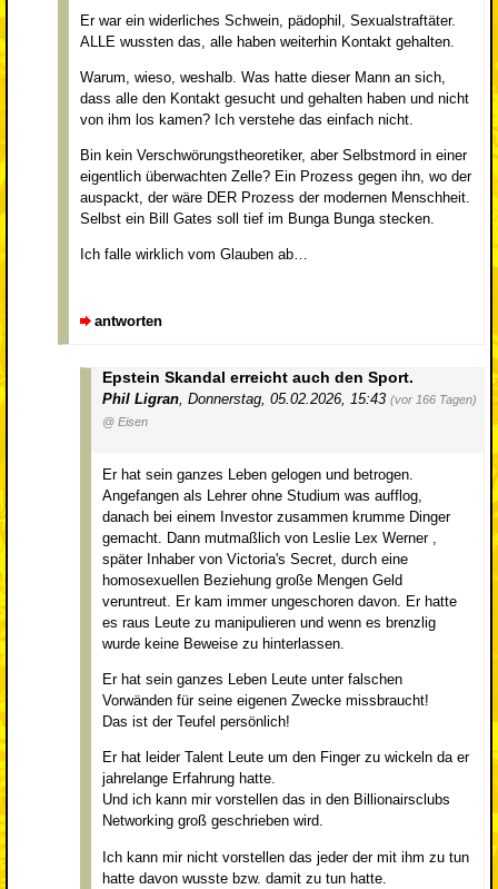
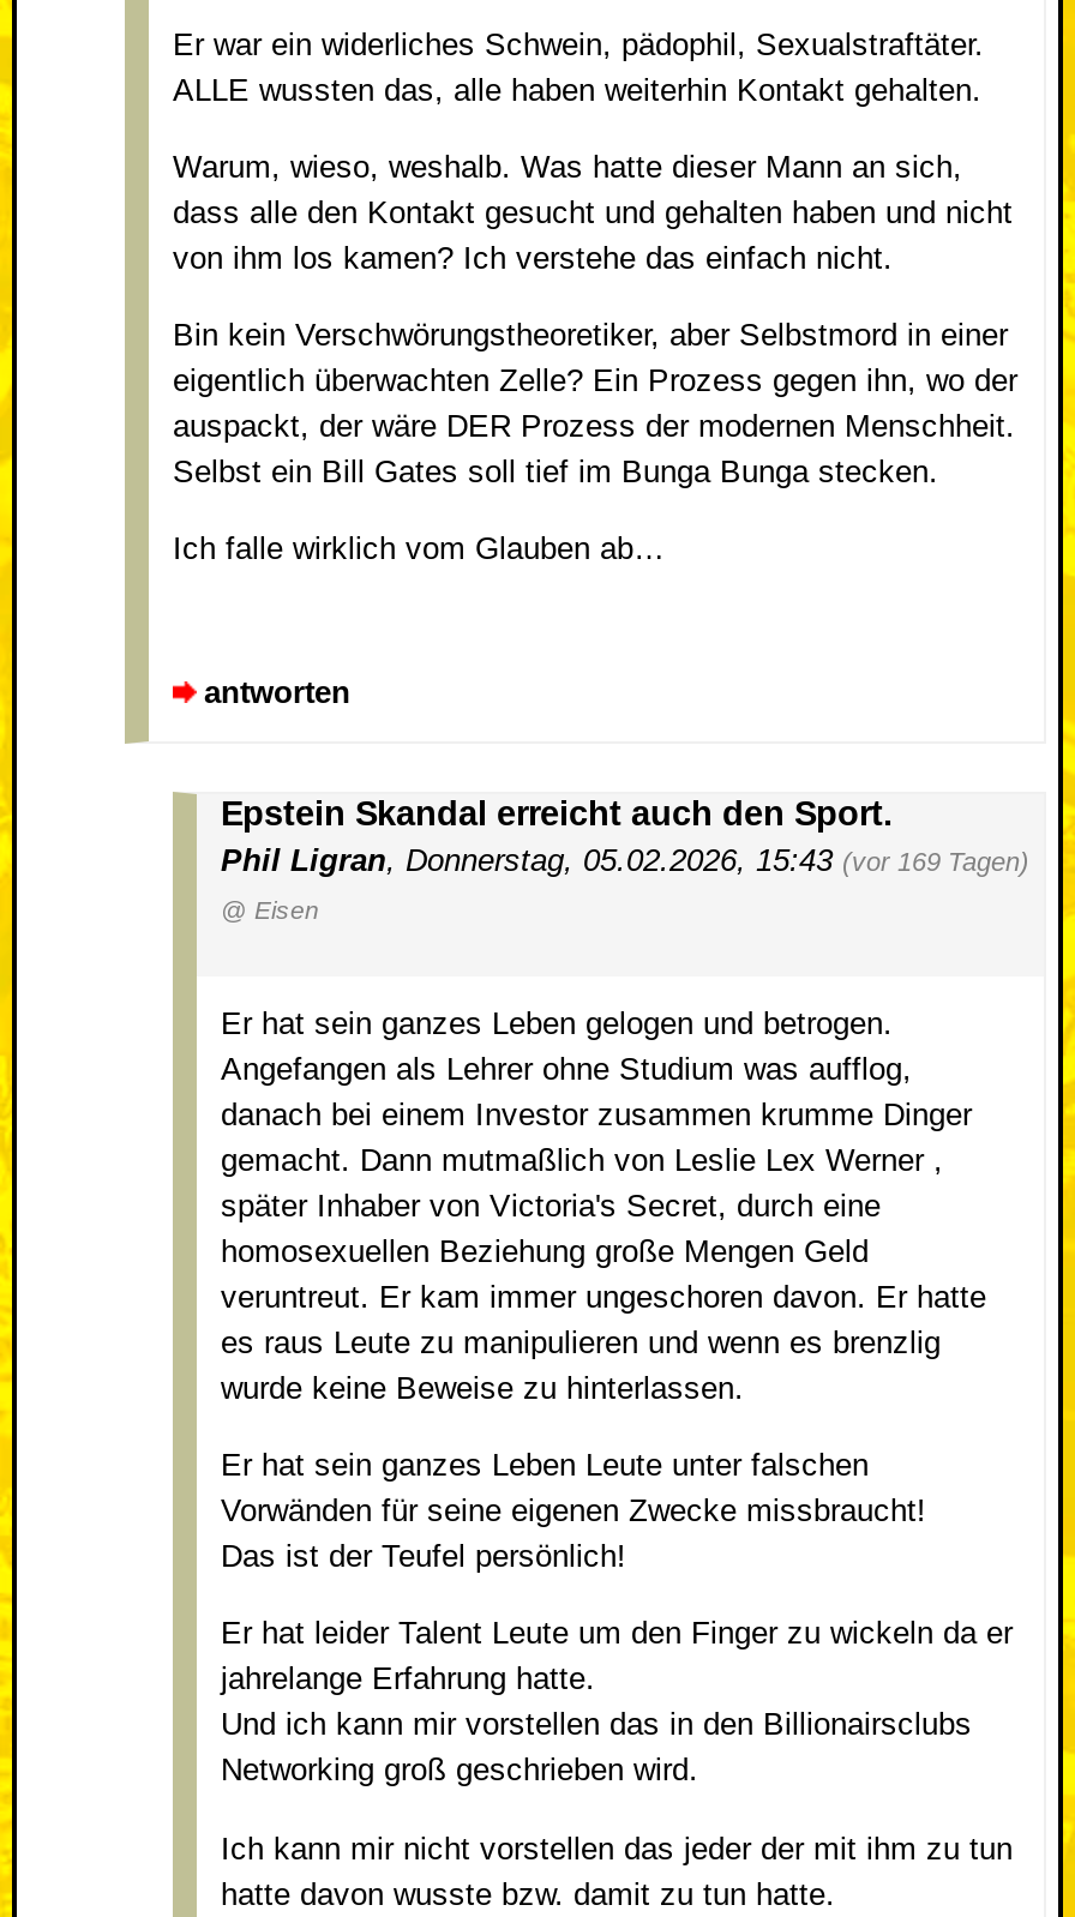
[102,391,477,407] Phil Ligran, Donnerstag, 05.02.2026, 15:43 (vor 166 Tagen) -> [221,842,1029,878] Phil Ligran, Donnerstag, 05.02.2026, 15:43 (vor 169 Tagen)

